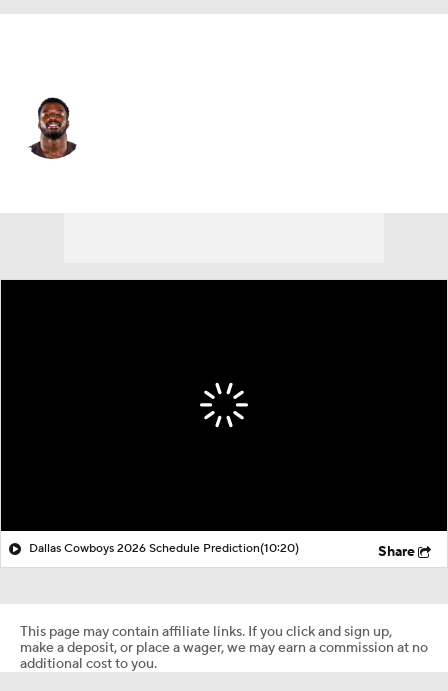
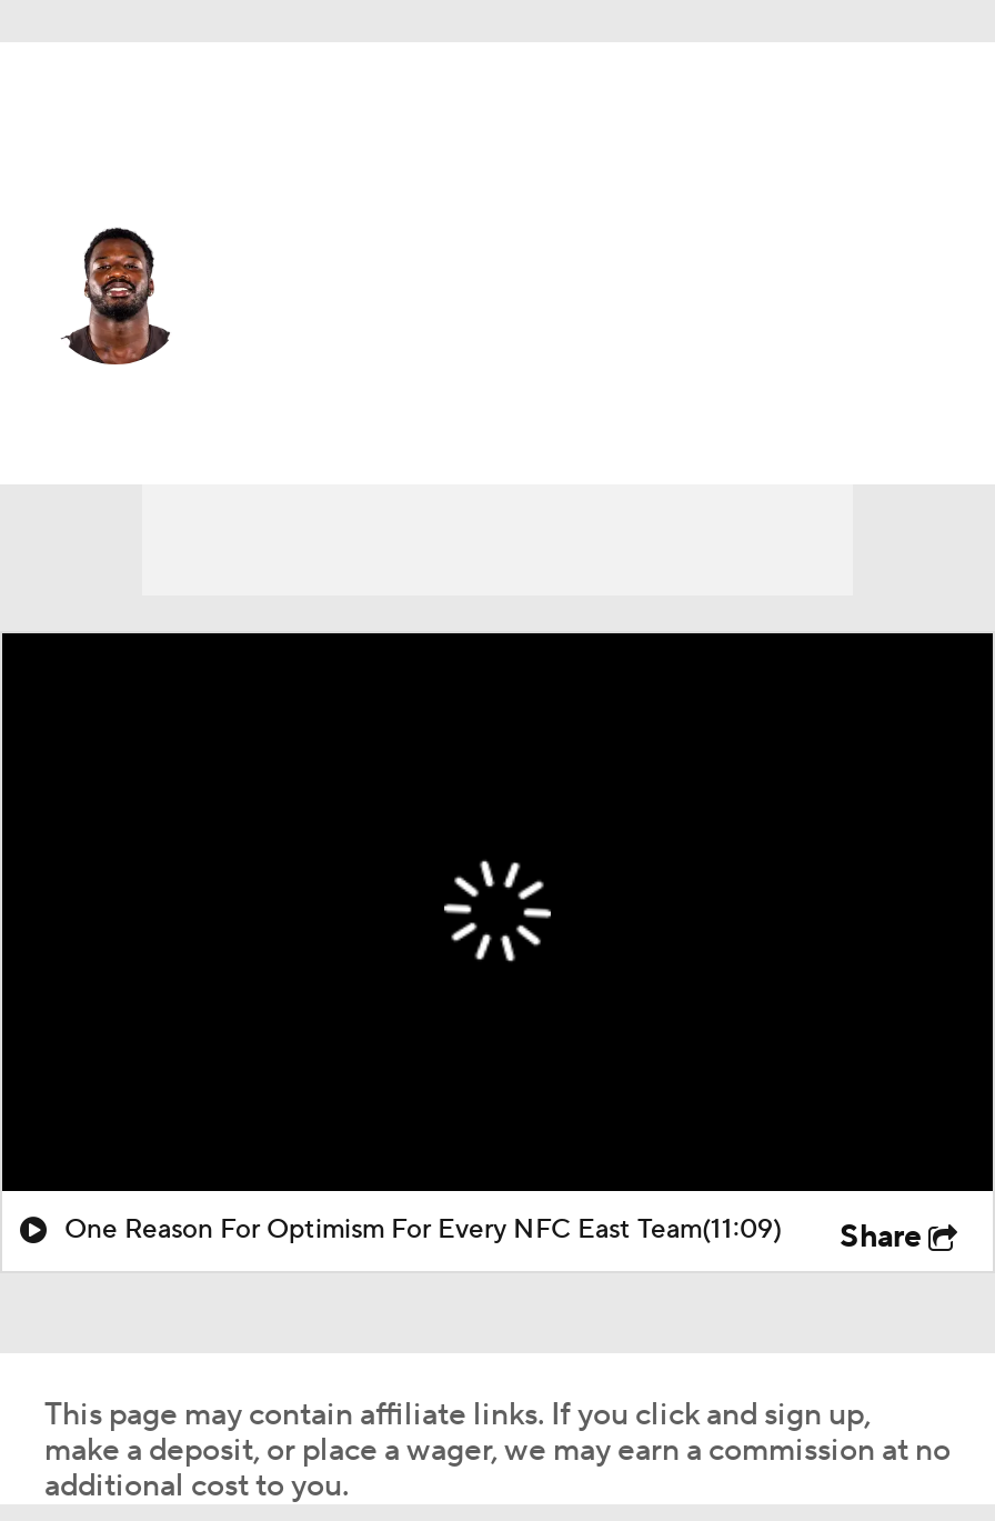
[29,541,299,556] Dallas Cowboys 2026 Schedule Prediction(10:20) -> [64,1213,782,1246] One Reason For Optimism For Every NFC East Team(11:09)

